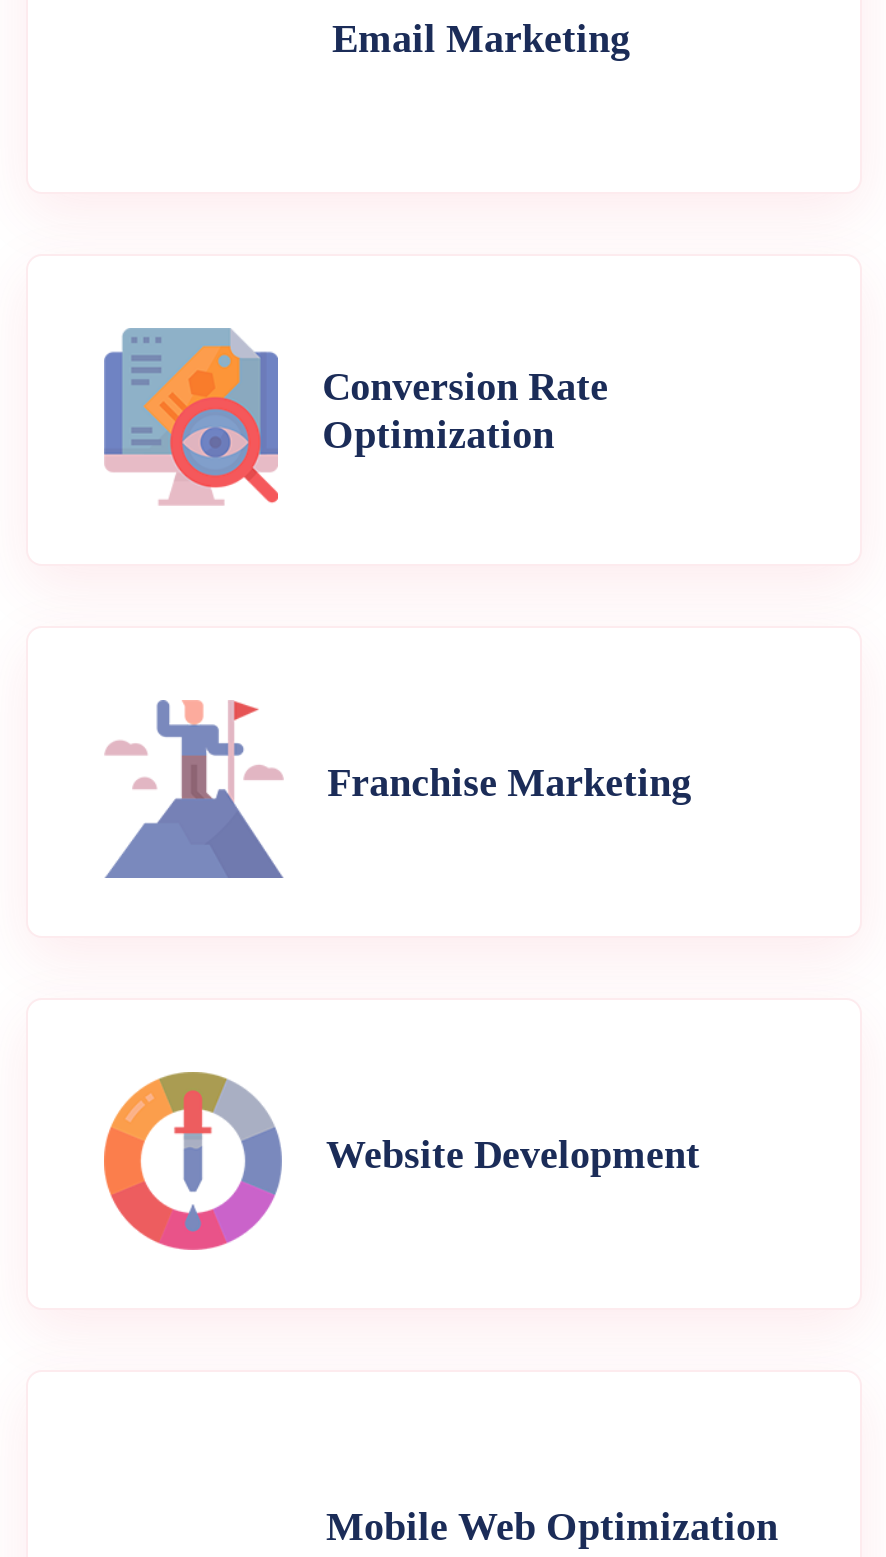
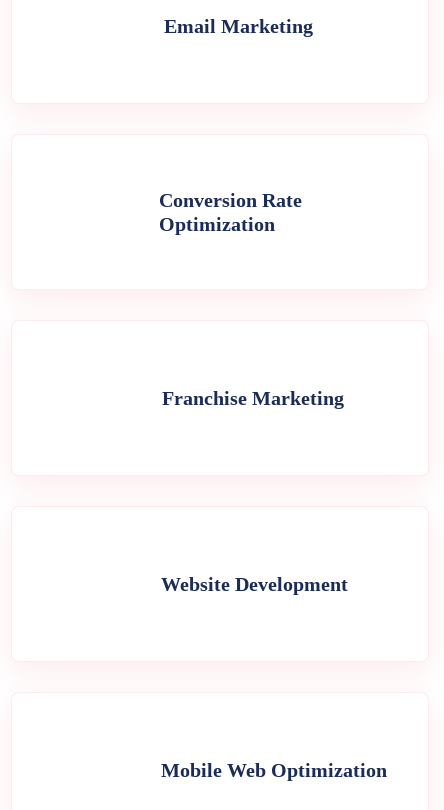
[102,326,280,506] [image] -> none
[104,698,284,880] [image] -> none
[102,1070,284,1252] [image] -> none

